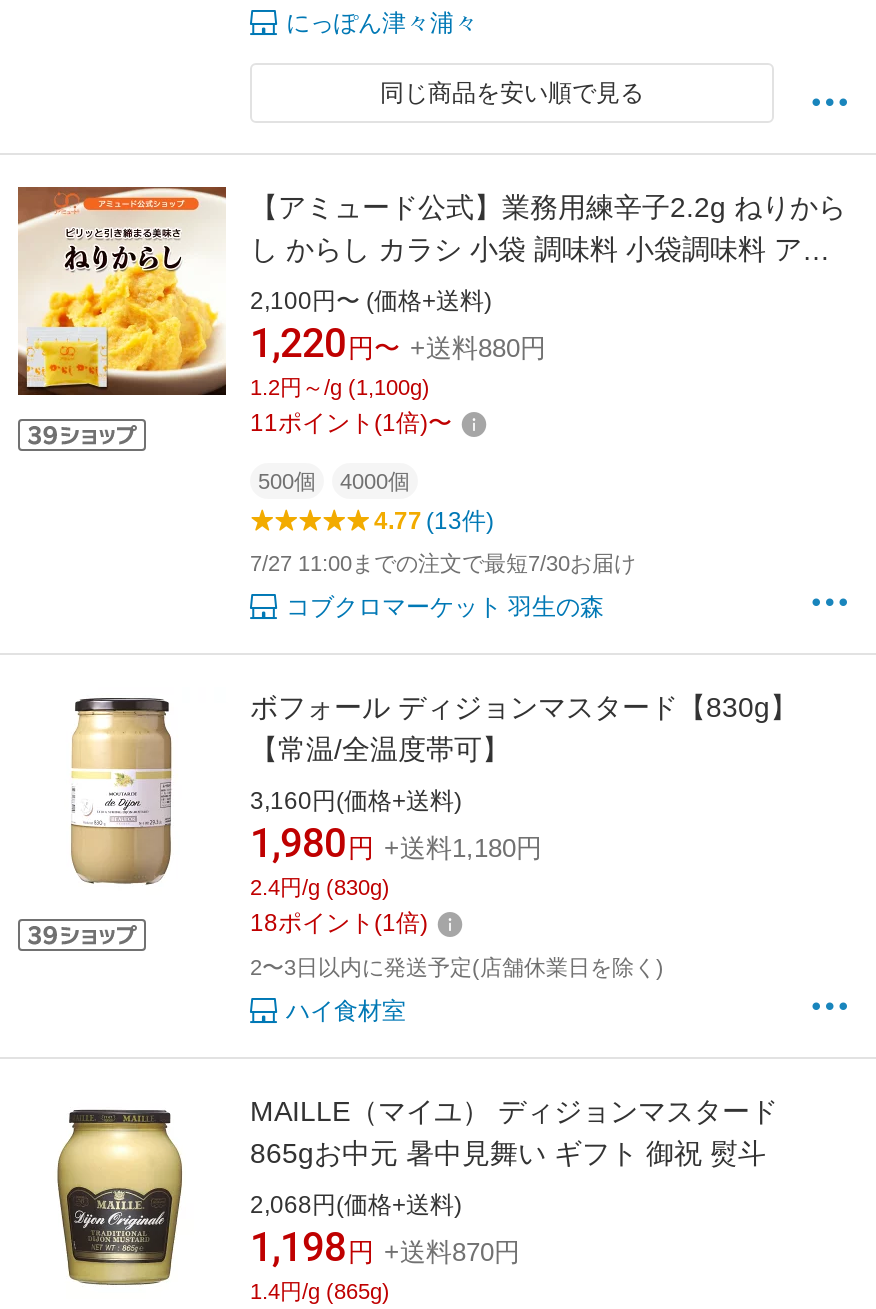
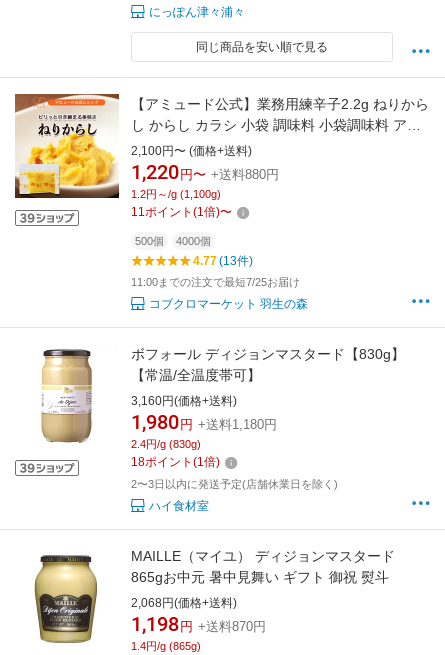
[250,552,636,576] 7/27 11:00までの注文で最短7/30お届け -> [131,276,300,288] 11:00までの注文で最短7/25お届け

